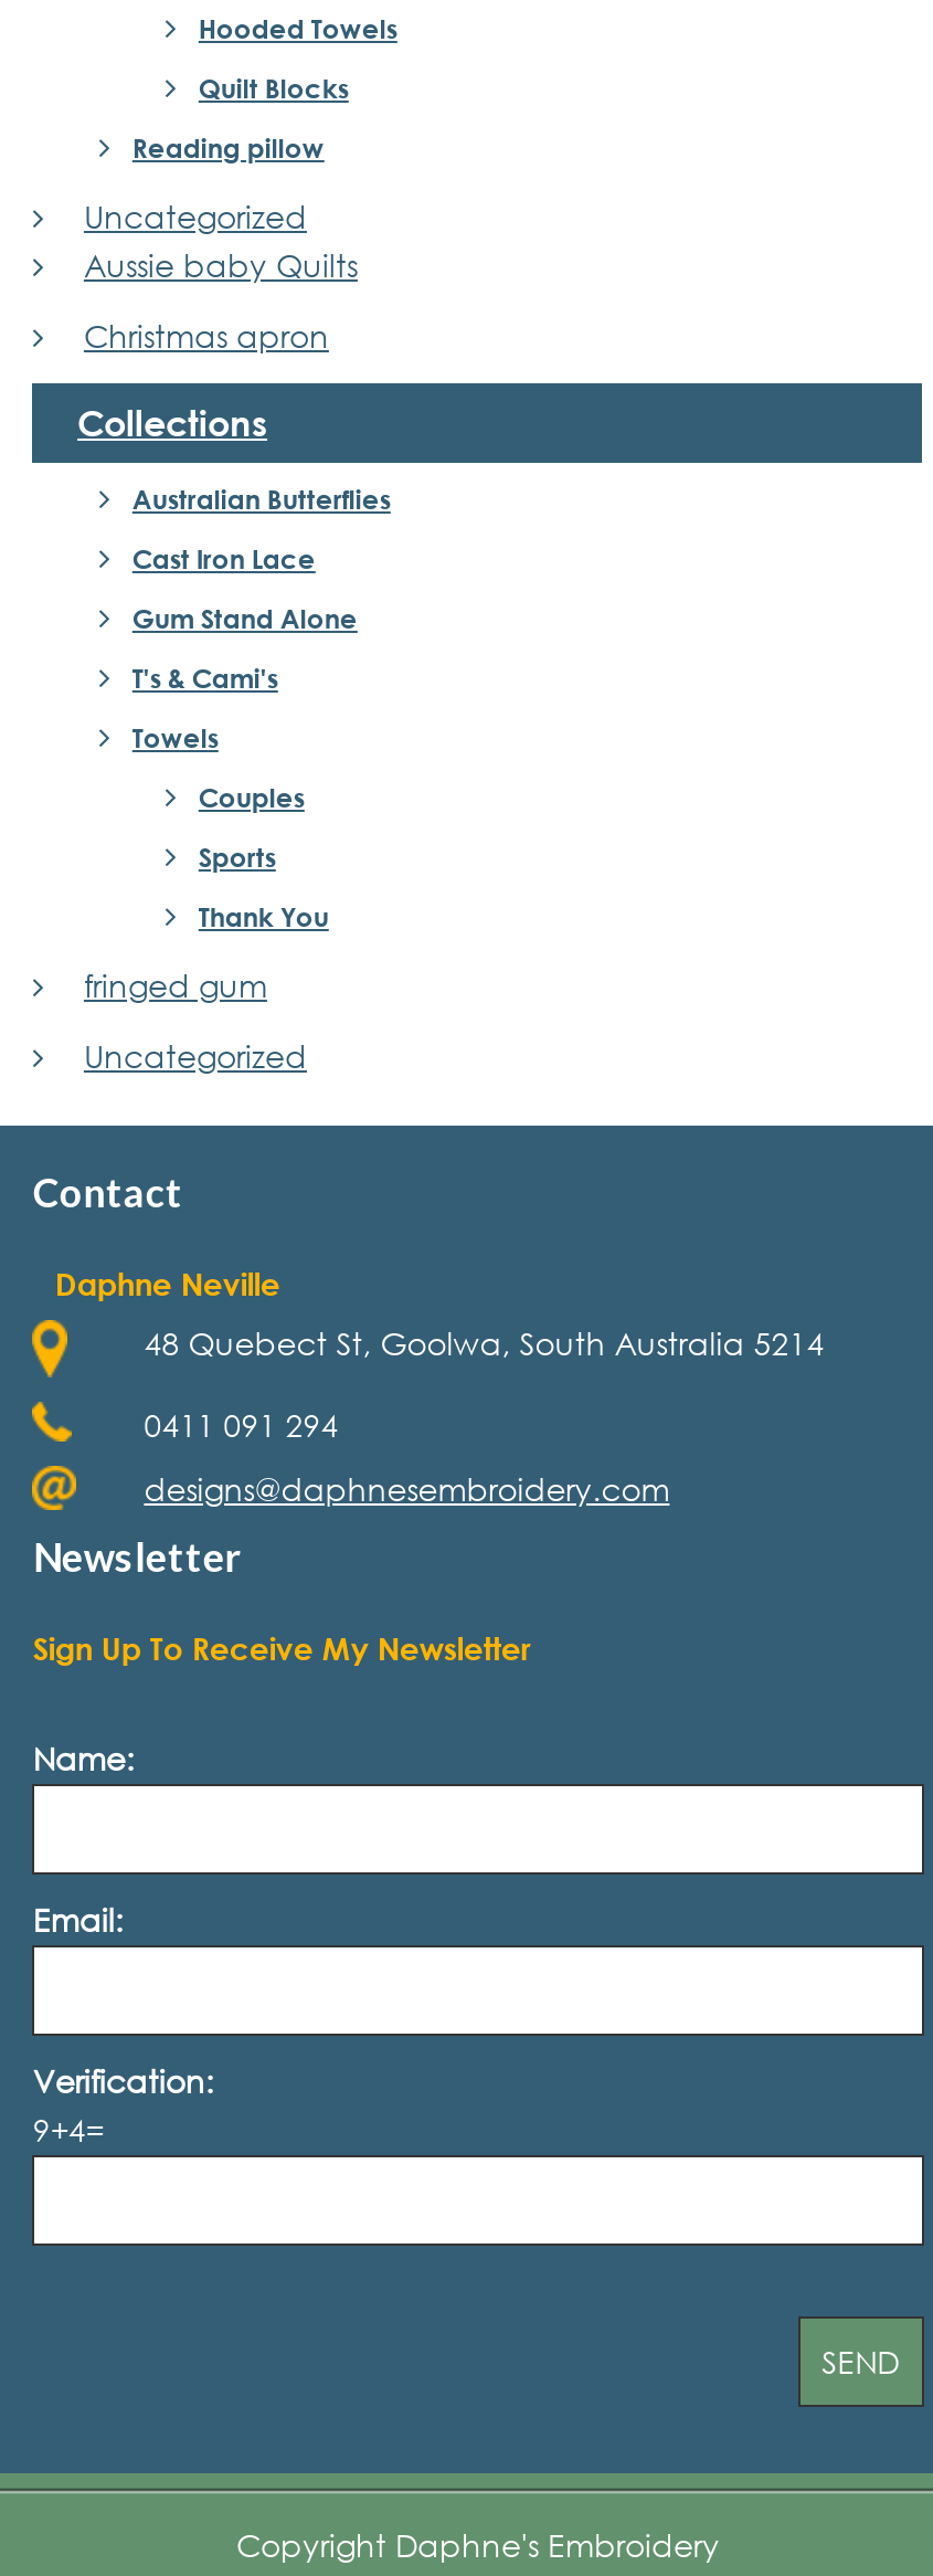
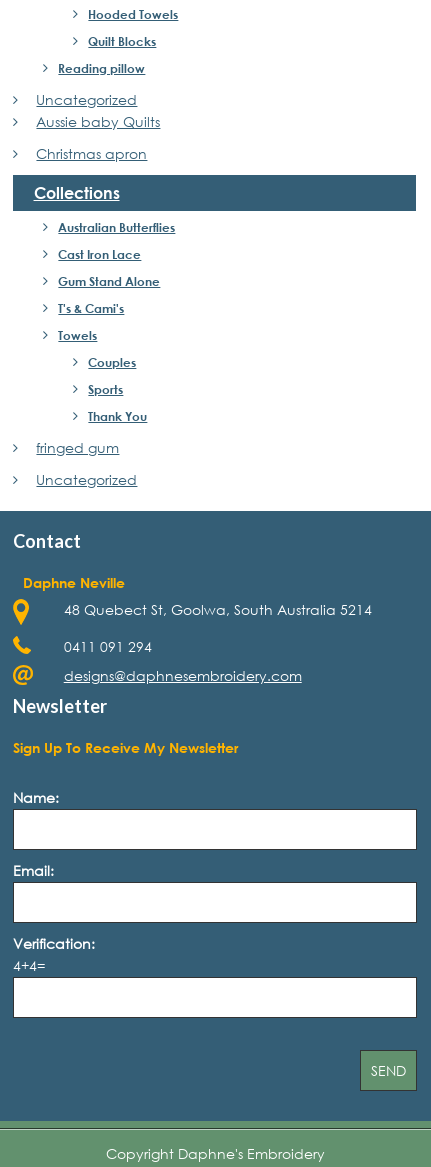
[33,2110,104,2152] 9+4= -> [13,956,45,975] 4+4=

